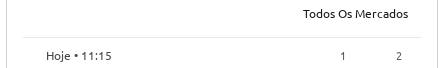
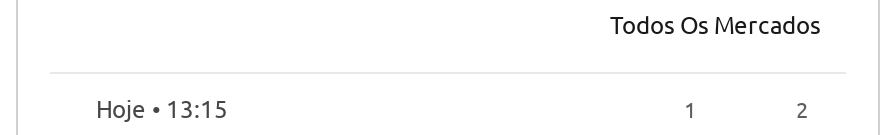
[46,47,112,63] Hoje • 11:15 -> [96,93,228,125] Hoje • 13:15

